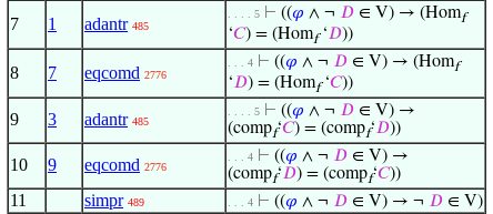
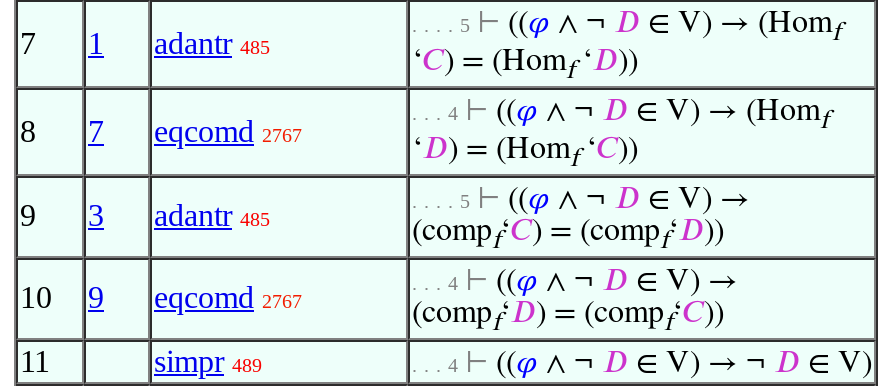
[10,63,167,82] 8 7 eqcomd 2776 -> [20,114,302,148] 8 7 eqcomd 2767
[84,155,167,174] eqcomd 2776 -> [154,280,302,314] eqcomd 2767

